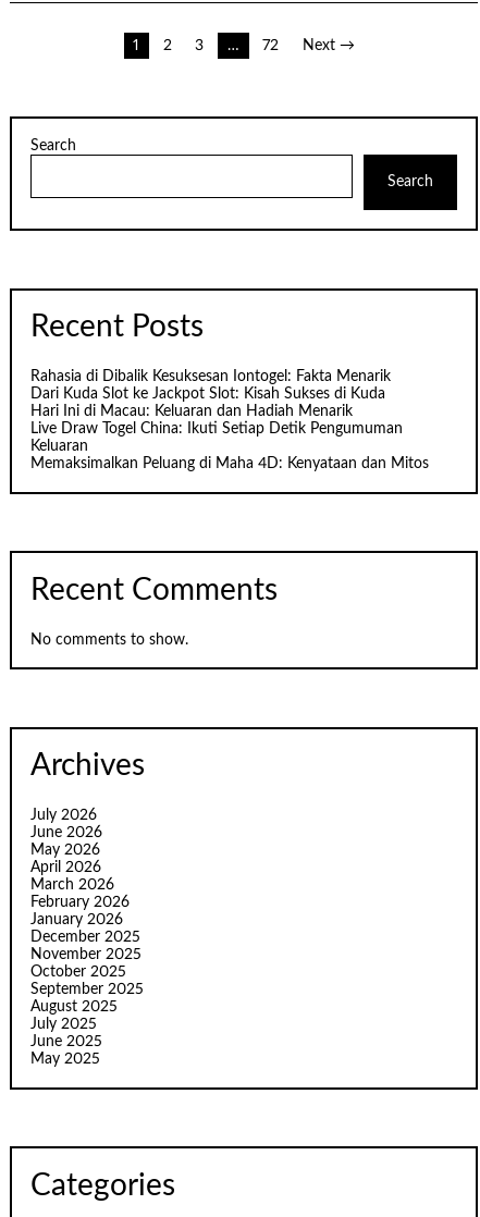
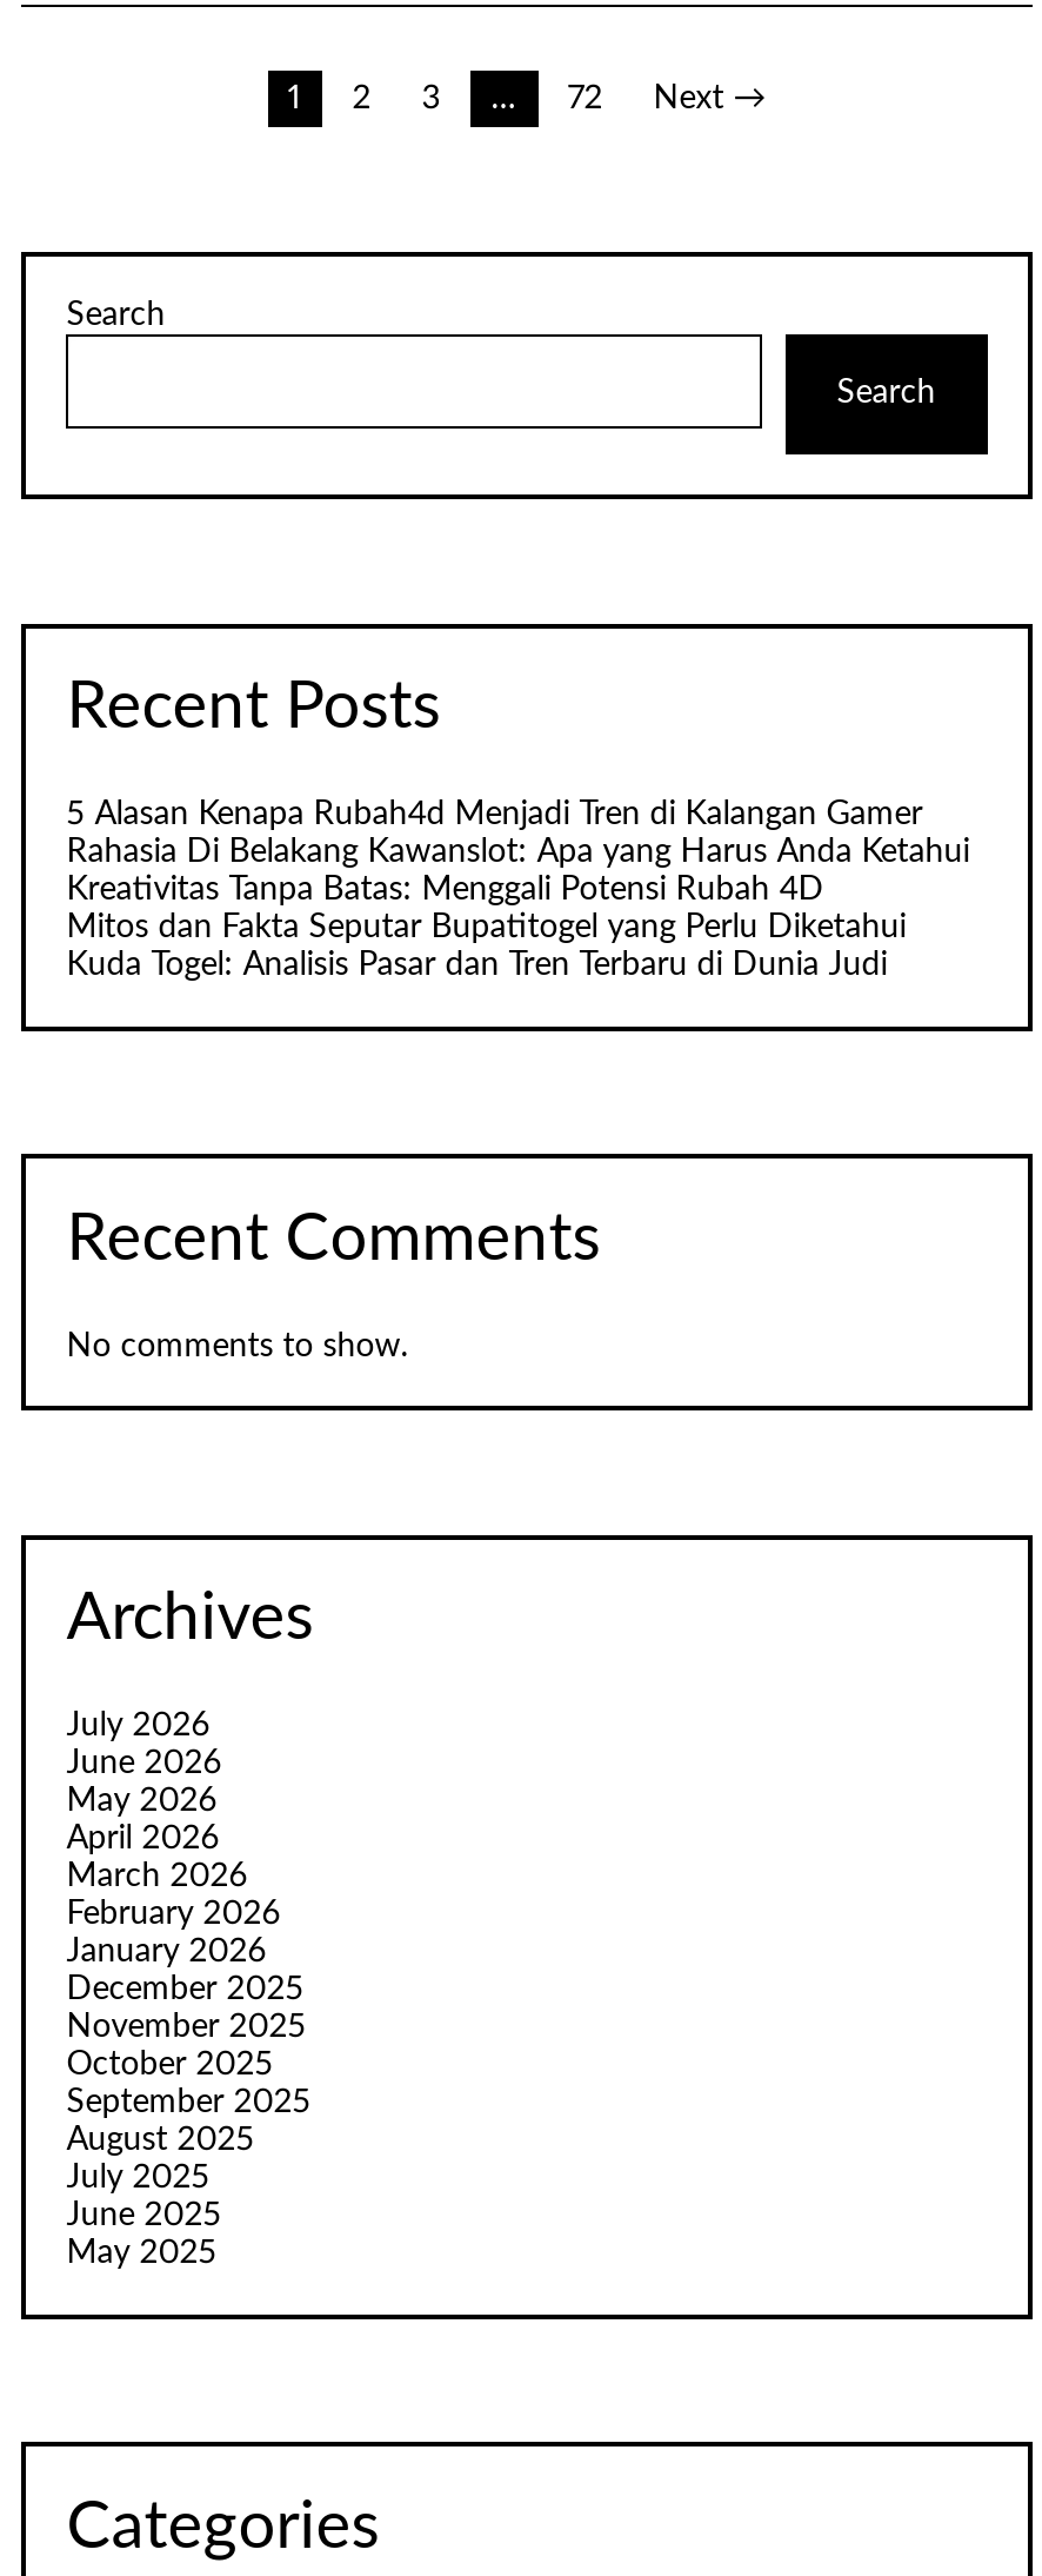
[31,369,429,472] Rahasia di Dibalik Kesuksesan Iontogel: Fakta Menarik | Dari Kuda Slot ke Jackpot Slot: Kisah Sukses di Kuda | Hari Ini di Macau: Keluaran dan Hadiah Menarik | Live Draw Togel China: Ikuti Setiap Detik Pengumuman | Keluaran | Memaksimalkan Peluang di Maha 4D: Kenyataan dan Mitos -> [66,799,970,983] 5 Alasan Kenapa Rubah4d Menjadi Tren di Kalangan Gamer | Rahasia Di Belakang Kawanslot: Apa yang Harus Anda Ketahui | Kreativitas Tanpa Batas: Menggali Potensi Rubah 4D | Mitos dan Fakta Seputar Bupatitogel yang Perlu Diketahui | Kuda Togel: Analisis Pasar dan Tren Terbaru di Dunia Judi

